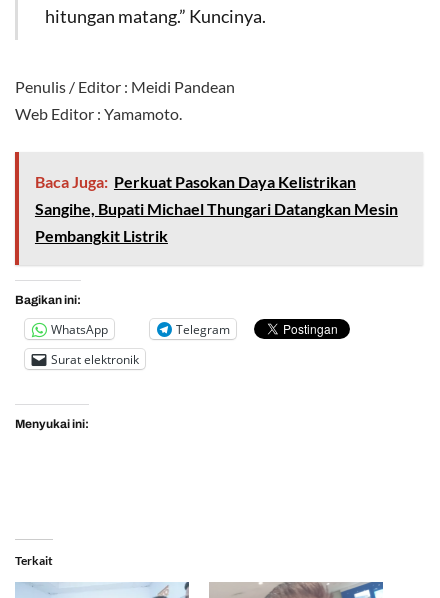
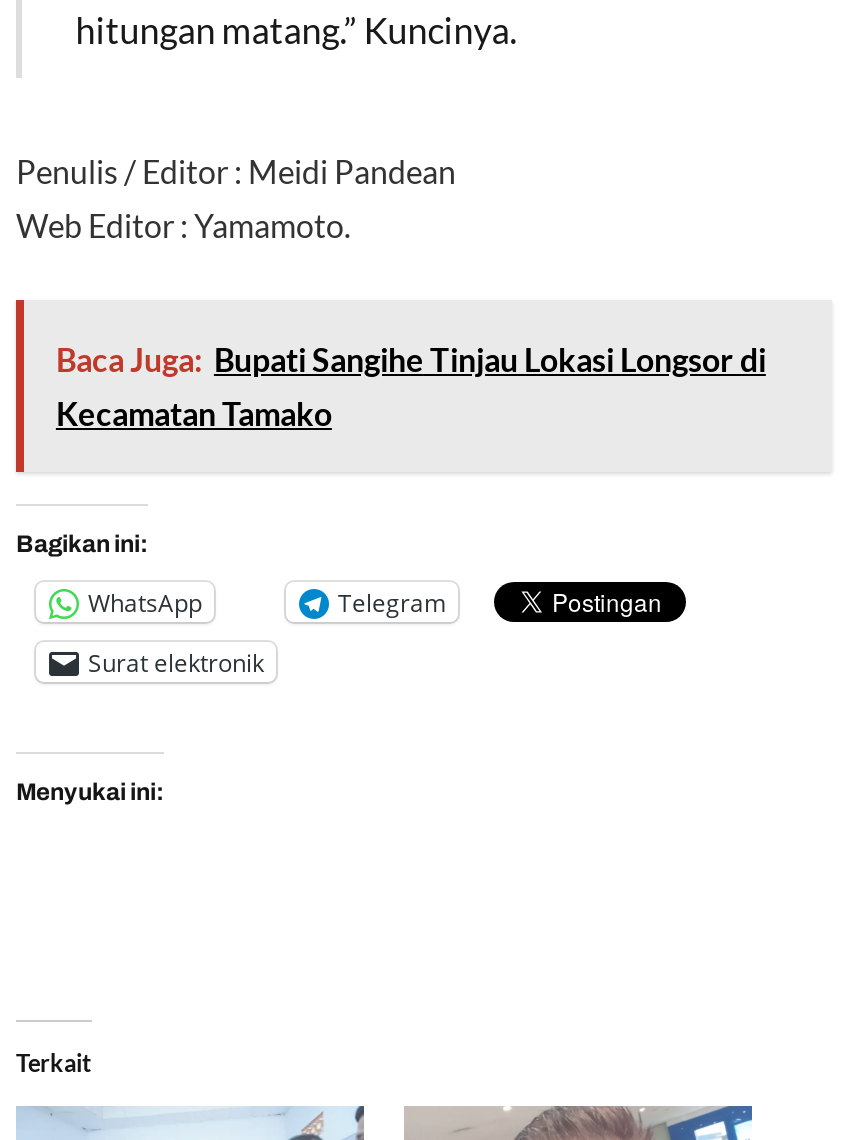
[35,172,398,245] Baca Juga: Perkuat Pasokan Daya Kelistrikan | Sangihe, Bupati Michael Thungari Datangkan Mesin | Pembangkit Listrik -> [56,341,766,433] Baca Juga: Bupati Sangihe Tinjau Lokasi Longsor di | Kecamatan Tamako

